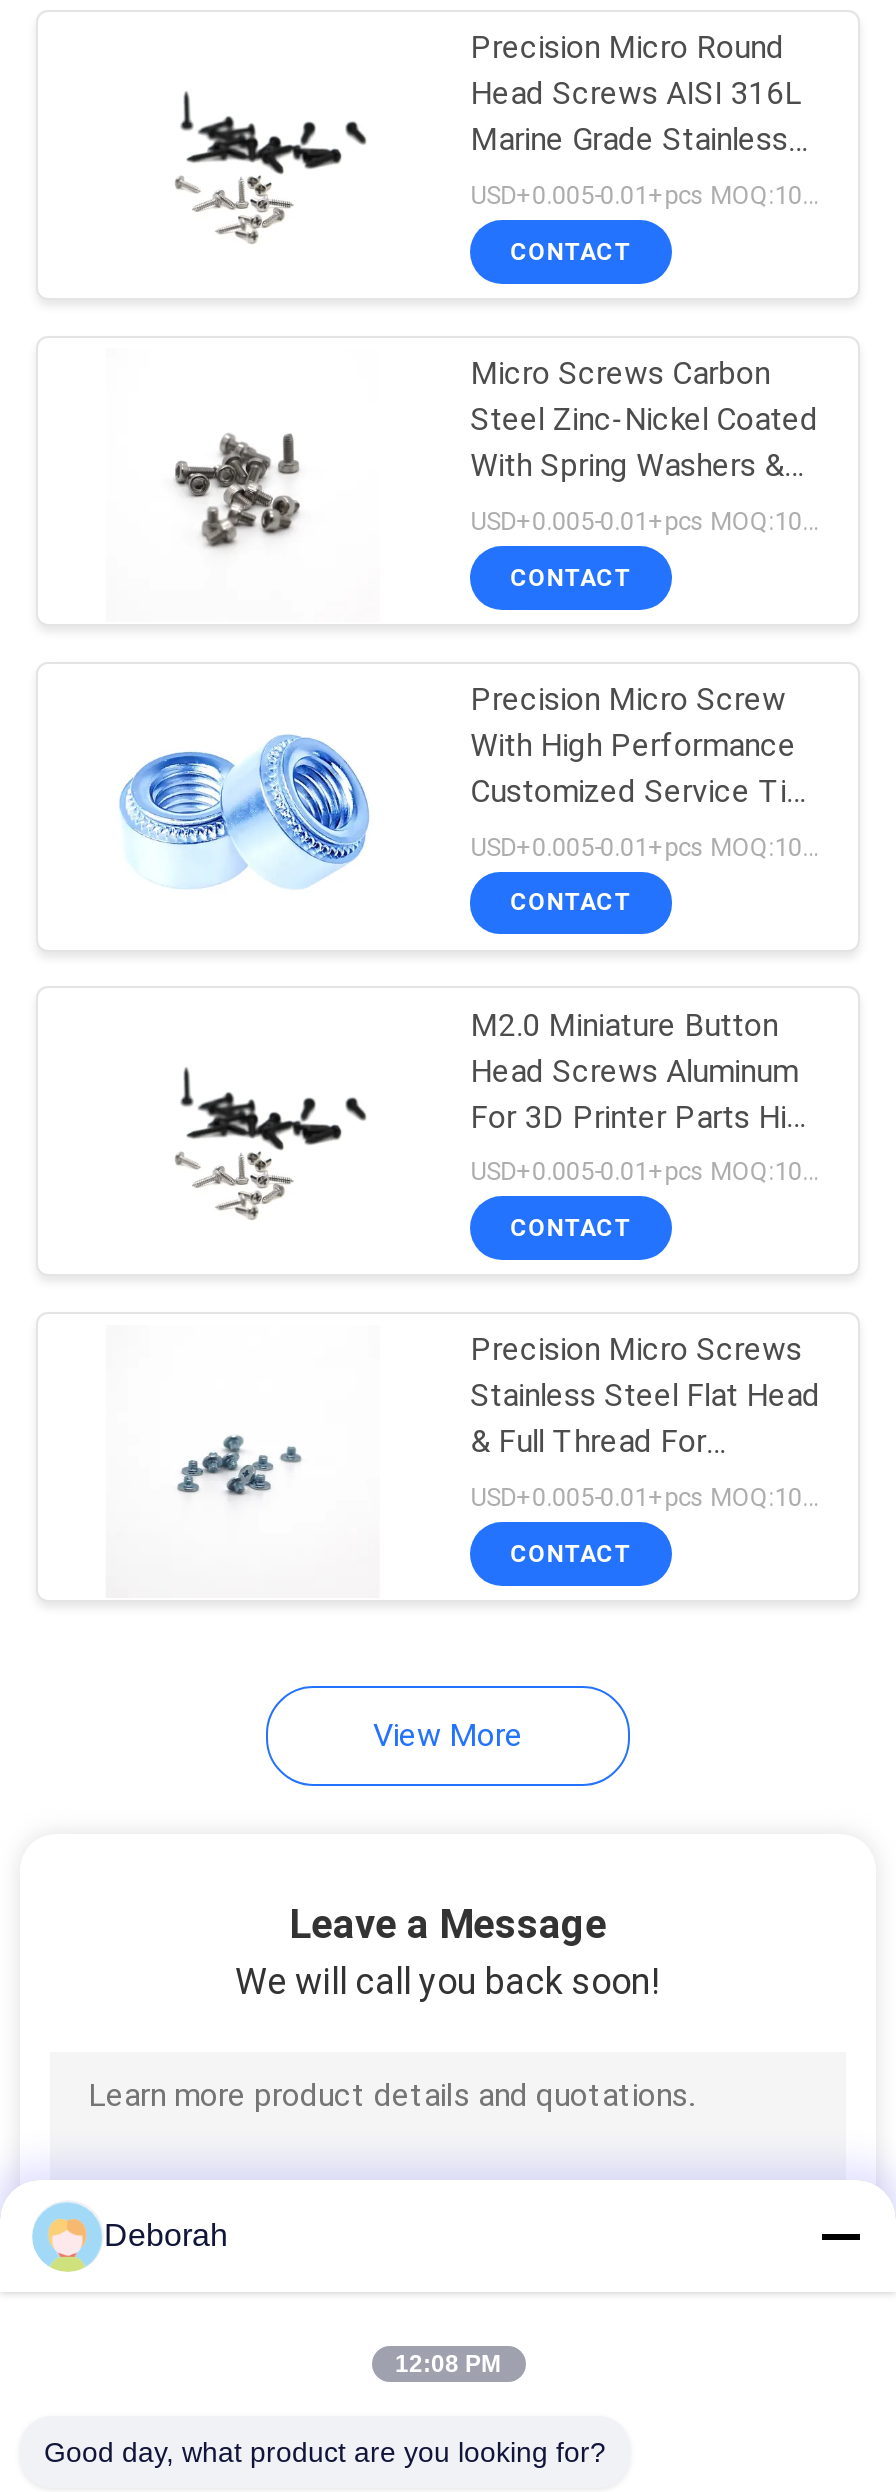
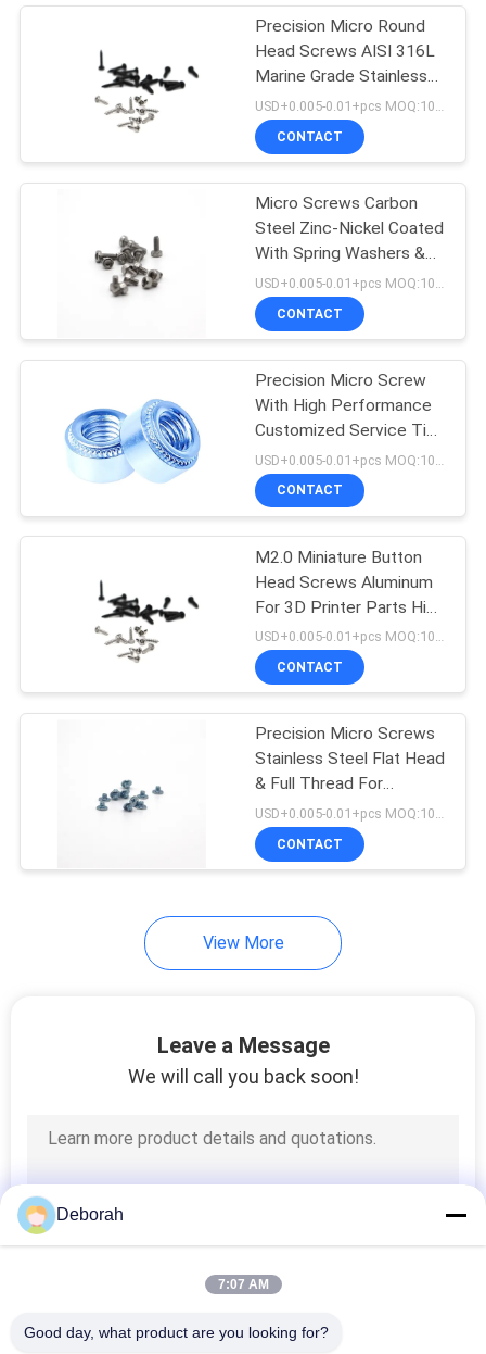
[395,2350,501,2378] 12:08 PM -> [218,1277,268,1292] 7:07 AM

